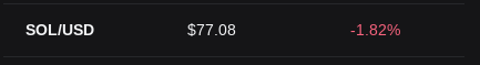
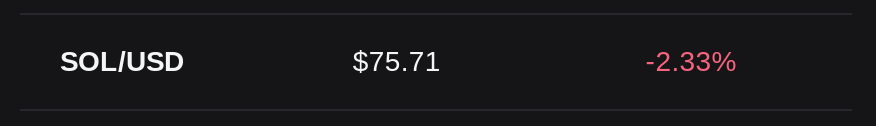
[188,21,237,39] $77.08 -> [353,45,441,77] $75.71
[350,21,400,39] -1.82% -> [646,45,736,77] -2.33%

